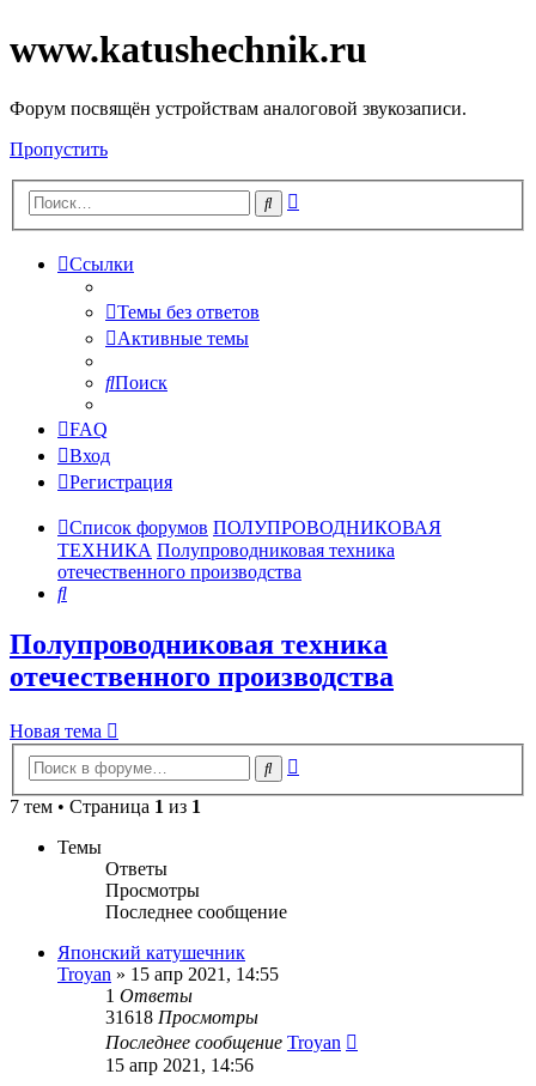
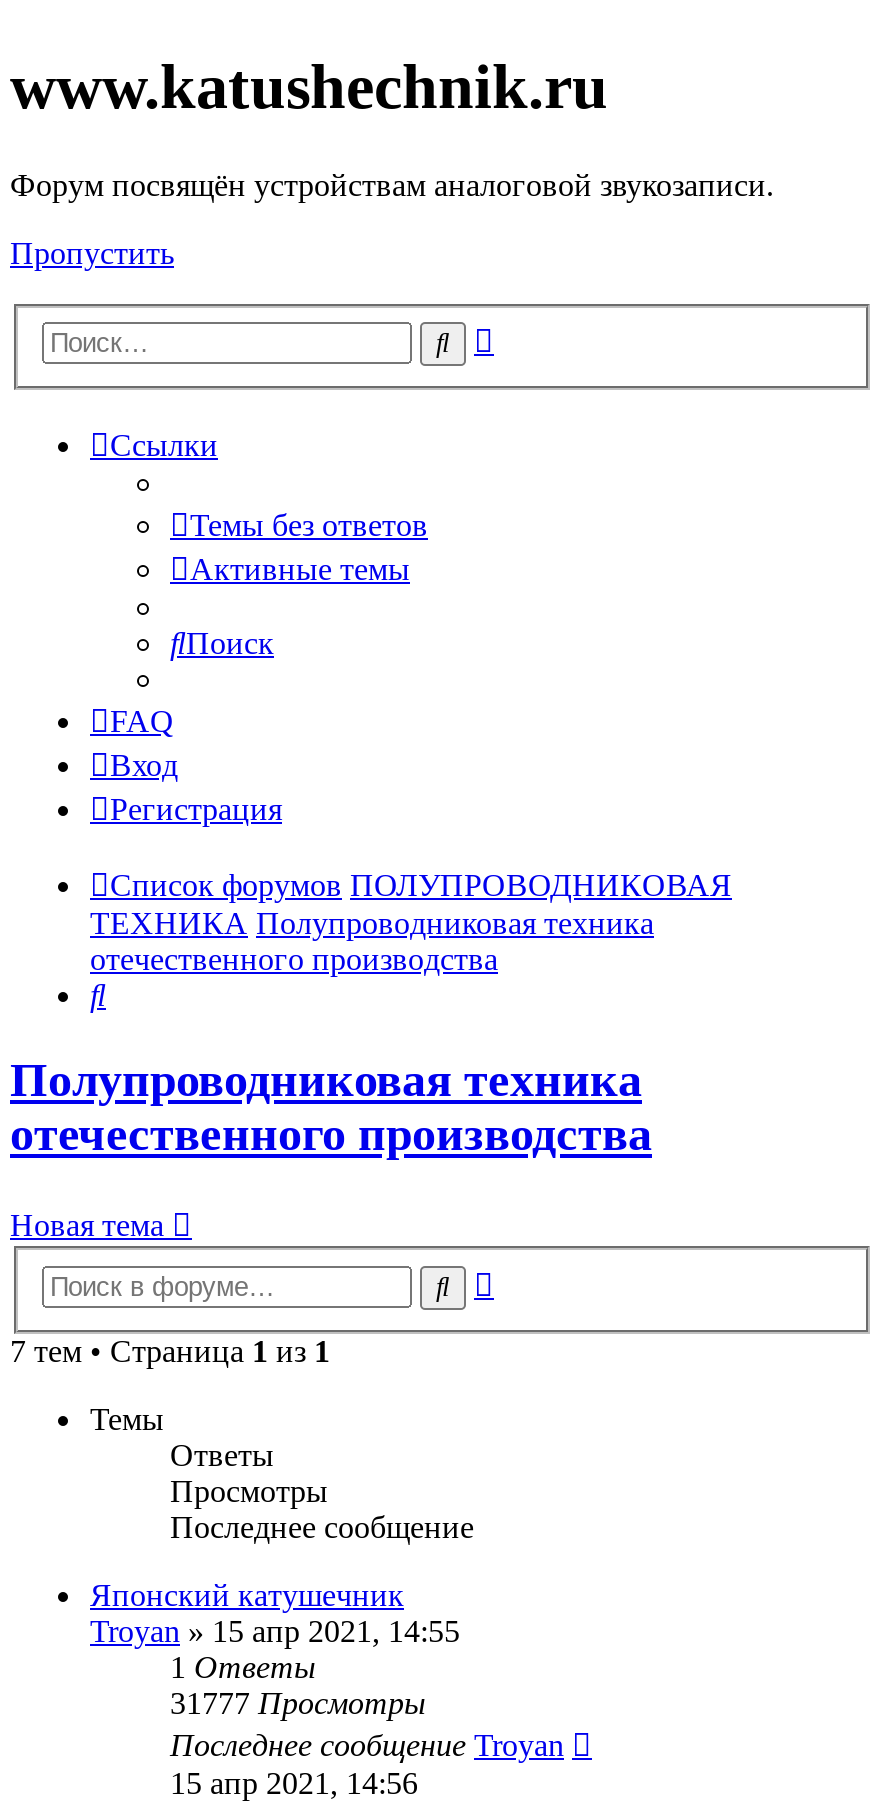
[105,1007,258,1027] 31618 Просмотры -> [170,1686,426,1720] 31777 Просмотры

